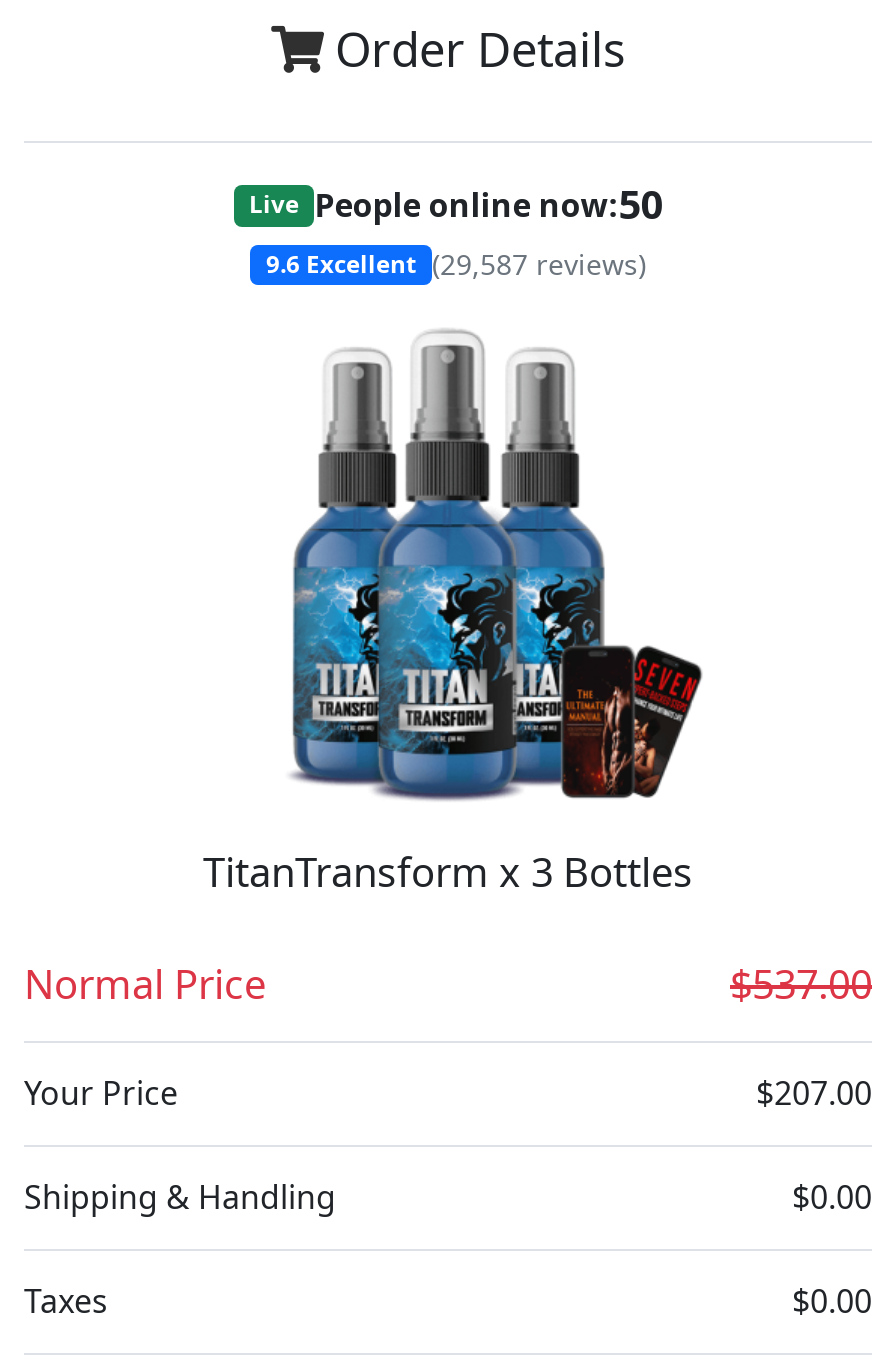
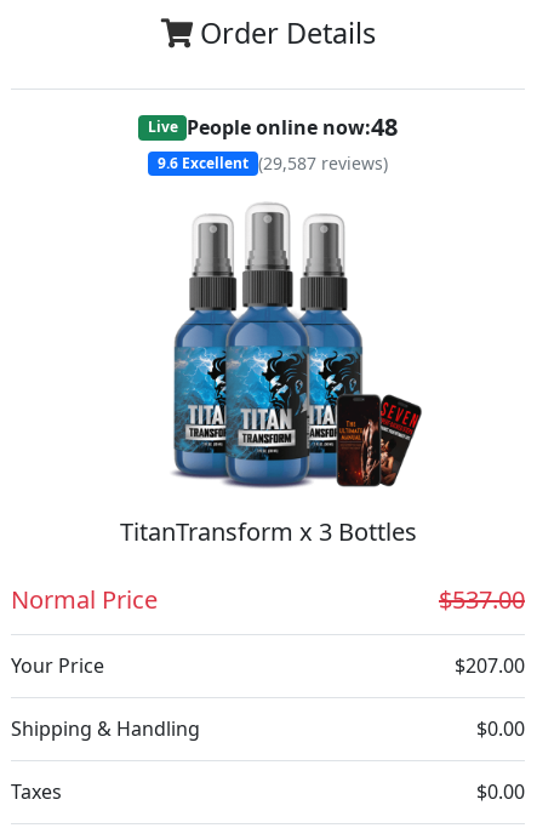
[249,178,663,232] Live People online now:50 -> [147,111,398,144] Live People online now:48

